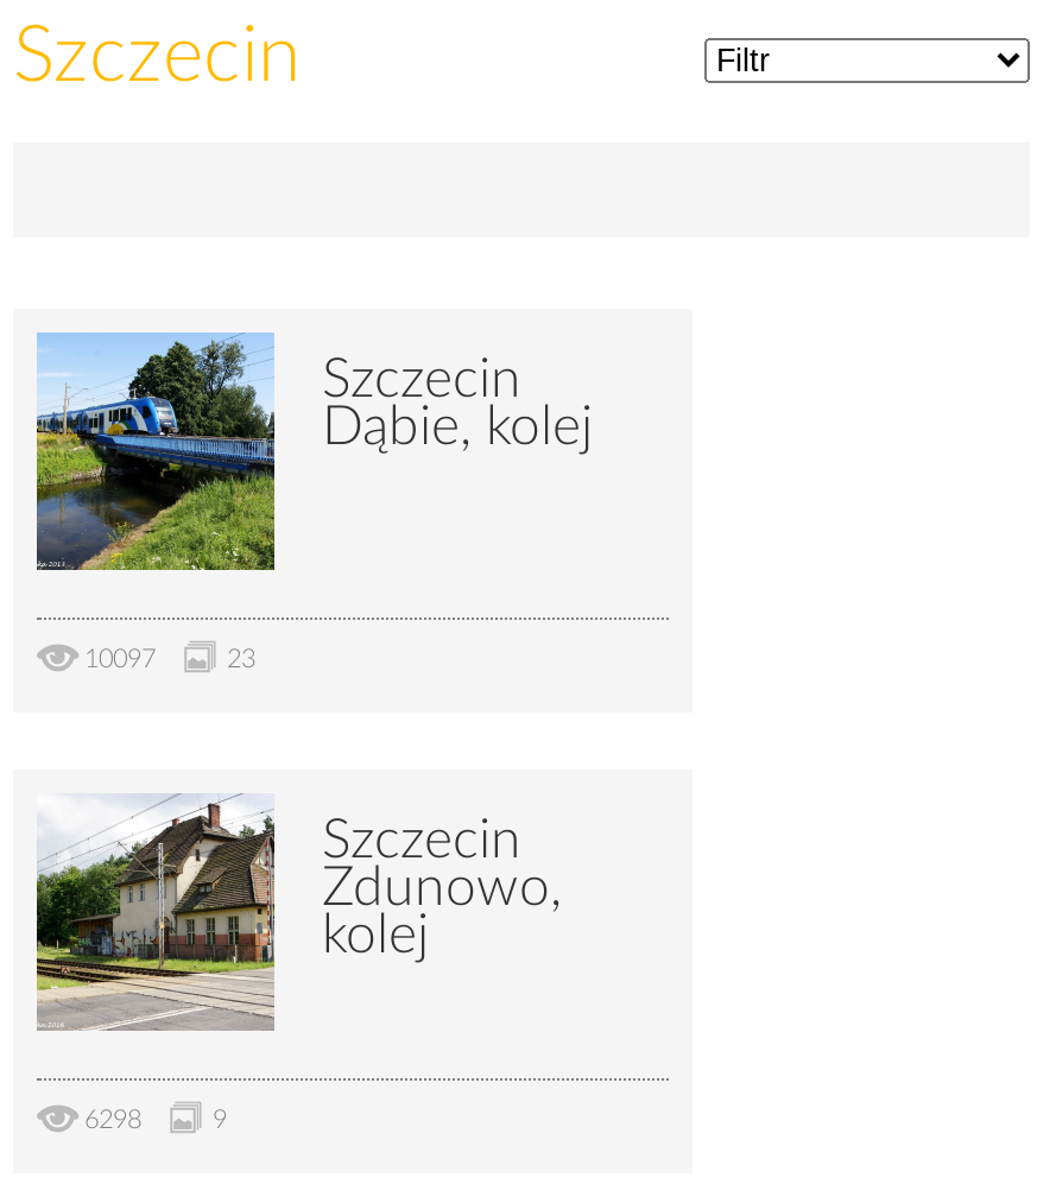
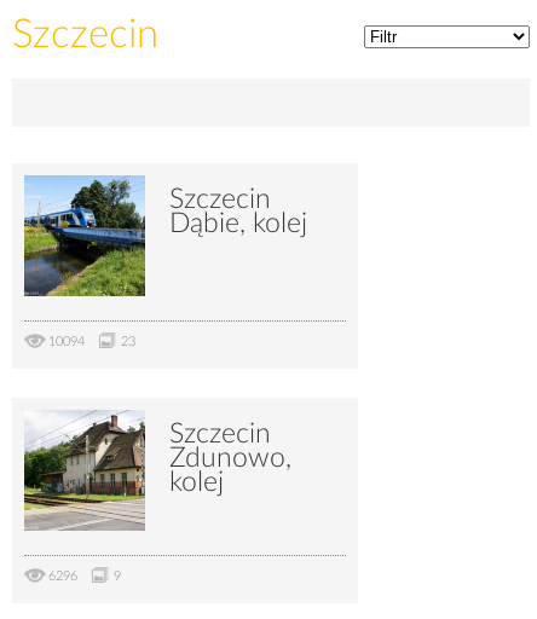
[84,646,156,672] 10097 -> [48,335,85,348] 10094
[84,1107,141,1133] 6298 -> [48,569,77,583] 6296

